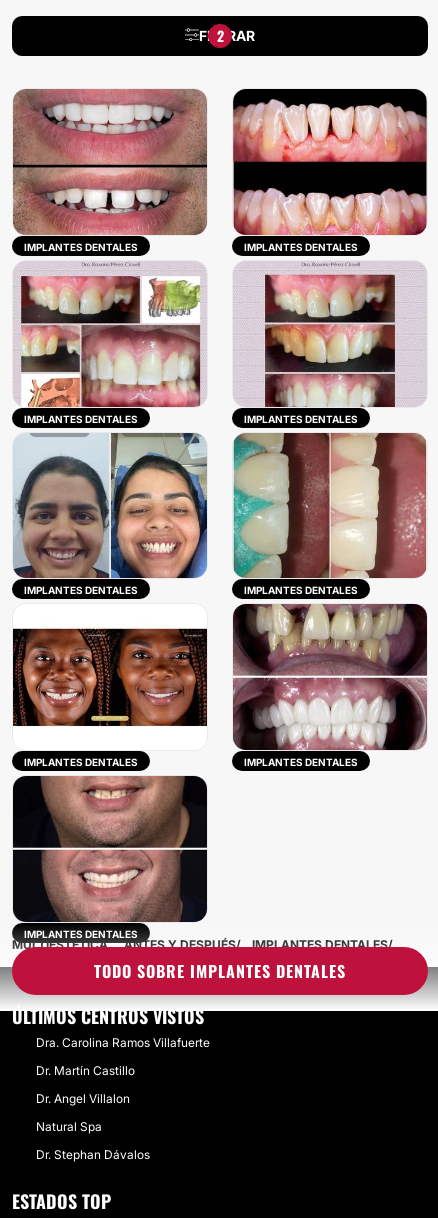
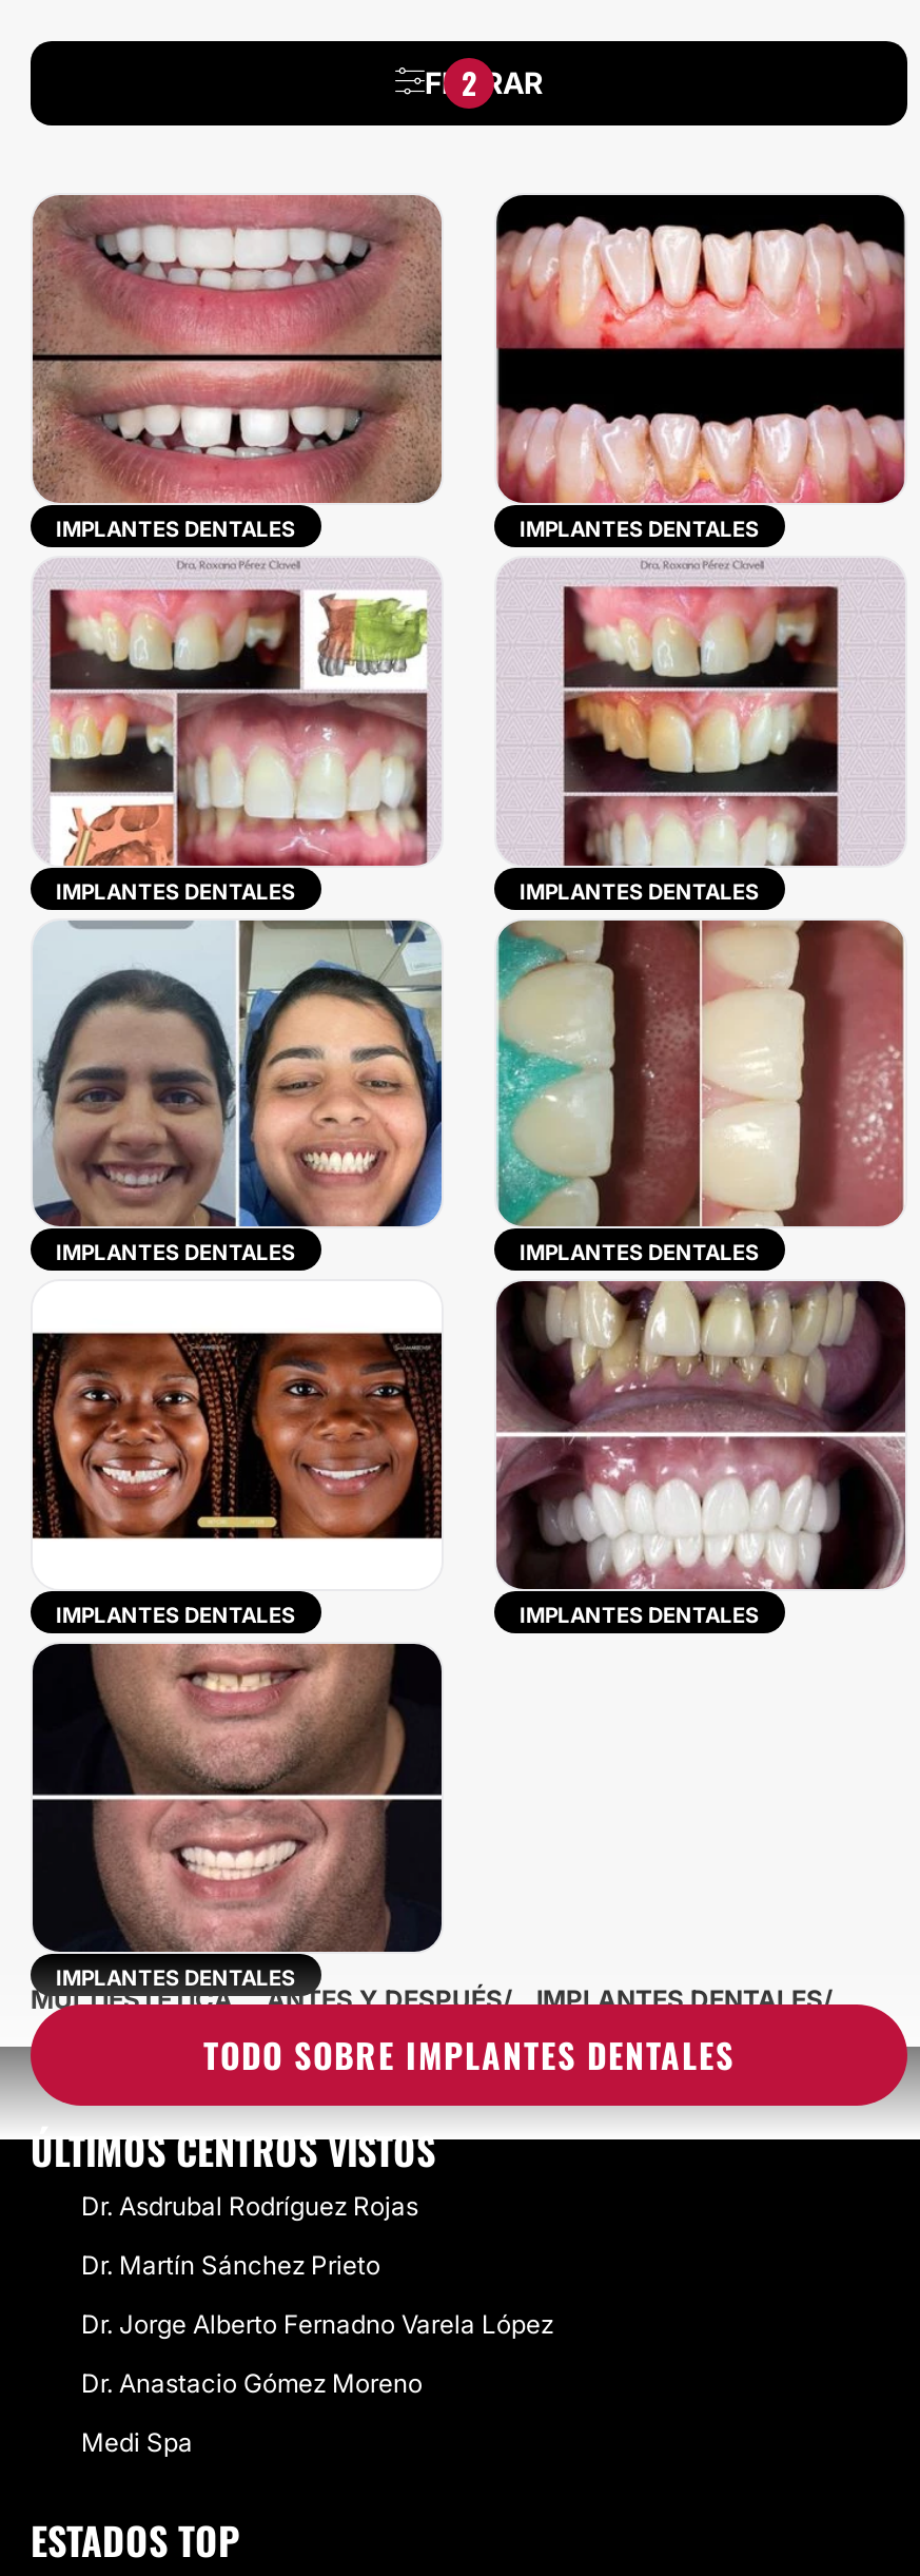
[36,1035,210,1050] Dra. Carolina Ramos Villafuerte -> [81,2190,418,2221] Dr. Asdrubal Rodríguez Rojas
[36,1063,135,1078] Dr. Martín Castillo -> [81,2249,380,2281] Dr. Martín Sánchez Prieto
[36,1091,130,1106] Dr. Angel Villalon -> [81,2308,553,2340] Dr. Jorge Alberto Fernadno Varela López
[36,1119,102,1134] Natural Spa -> [81,2367,423,2399] Dr. Anastacio Gómez Moreno
[36,1147,150,1162] Dr. Stephan Dávalos -> [81,2426,193,2458] Medi Spa

